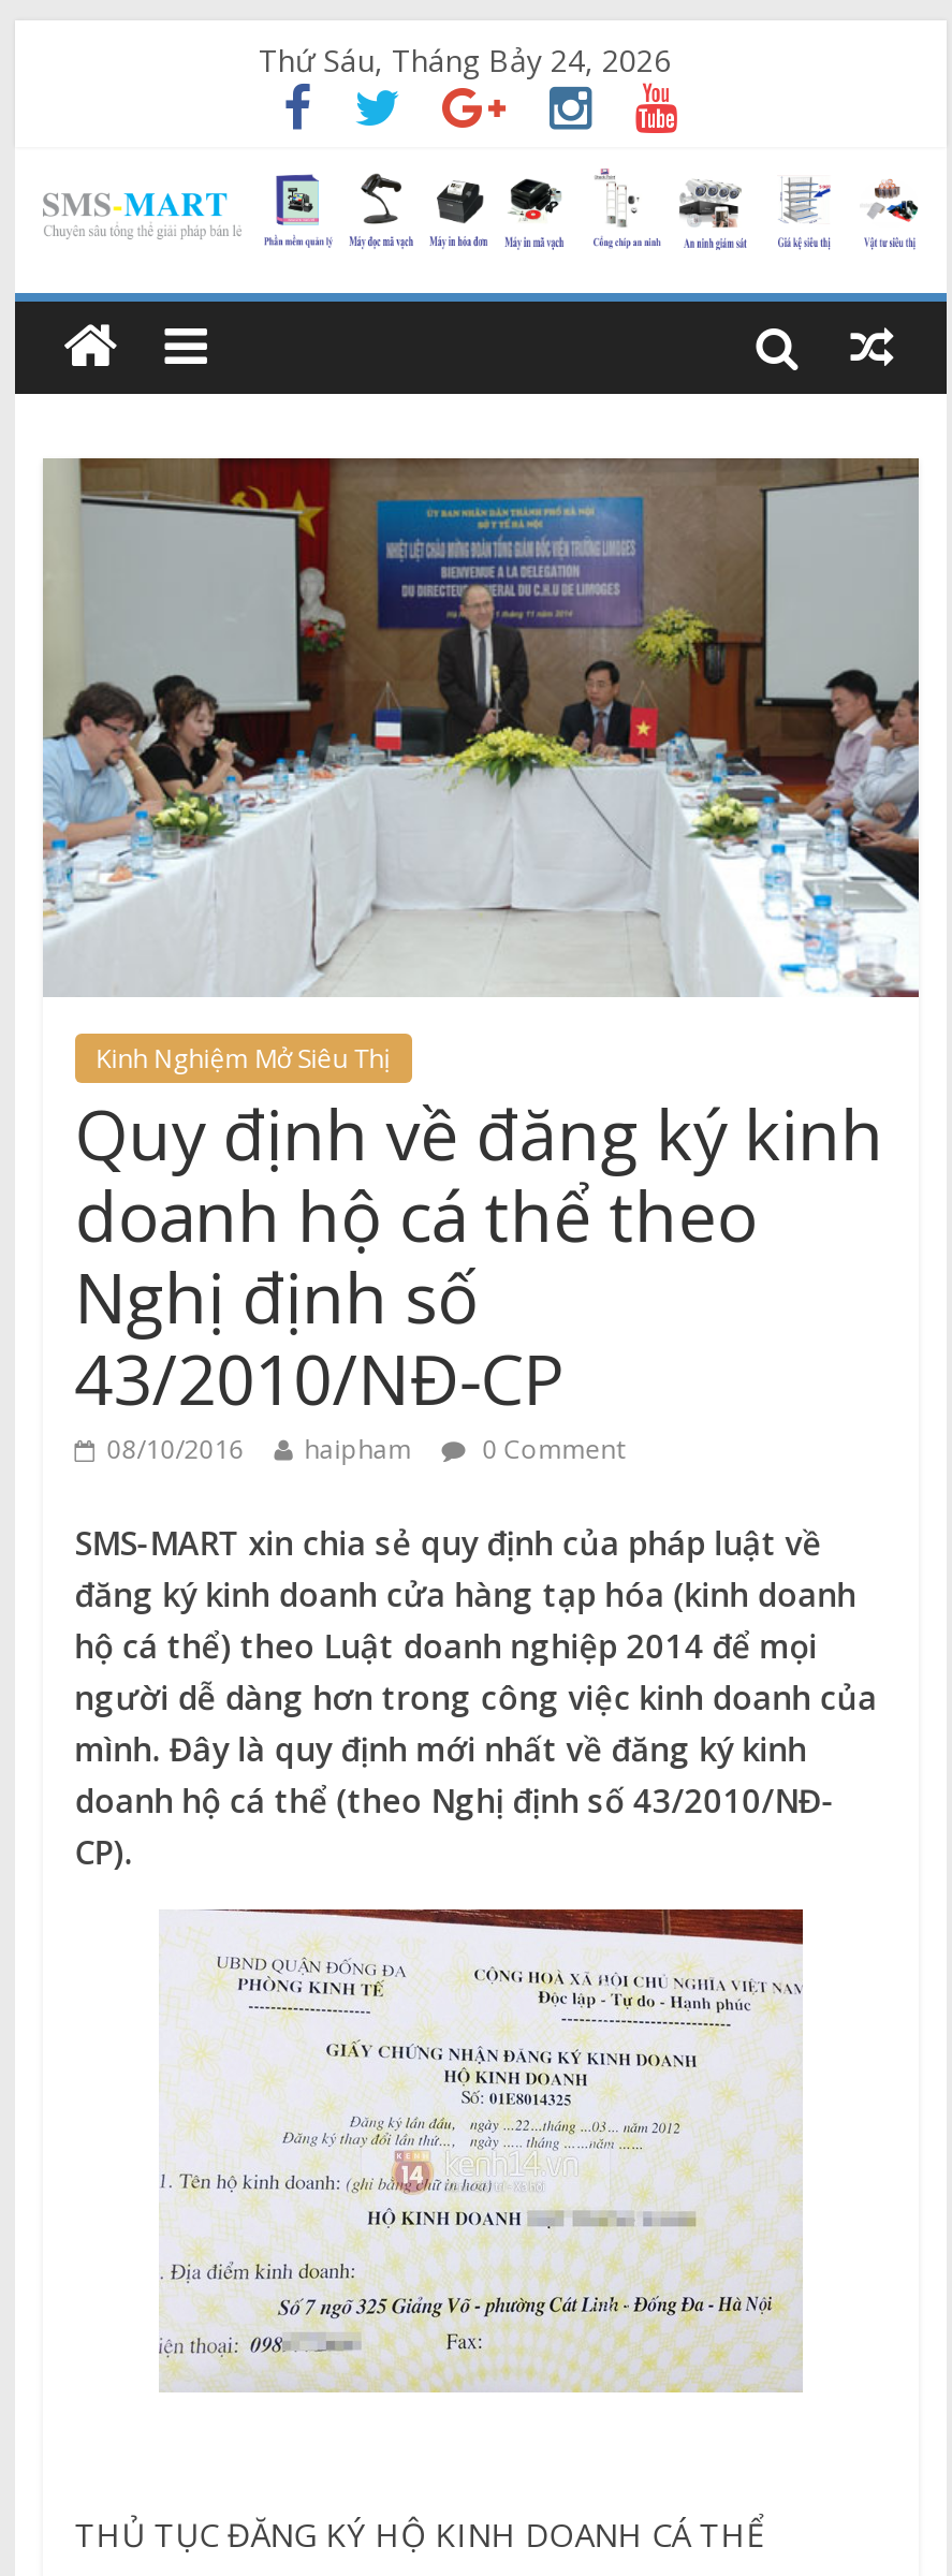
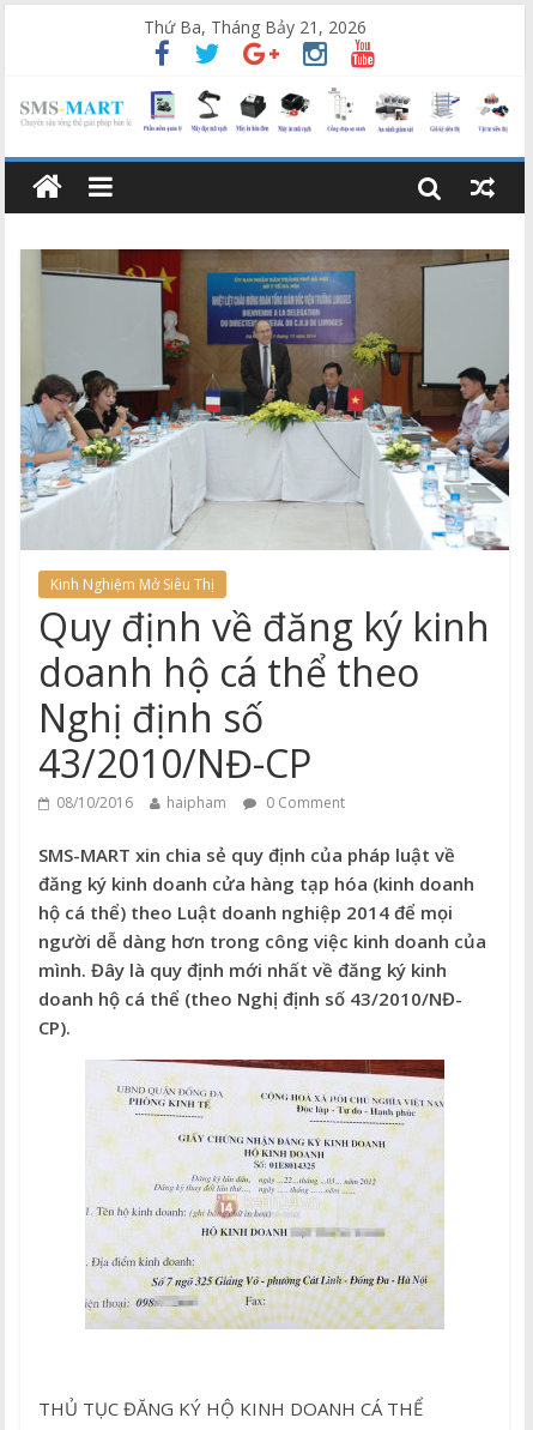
[259,40,671,80] Thứ Sáu, Tháng Bảy 24, 2026 -> [144,16,367,38] Thứ Ba, Tháng Bảy 21, 2026

